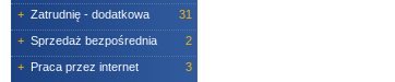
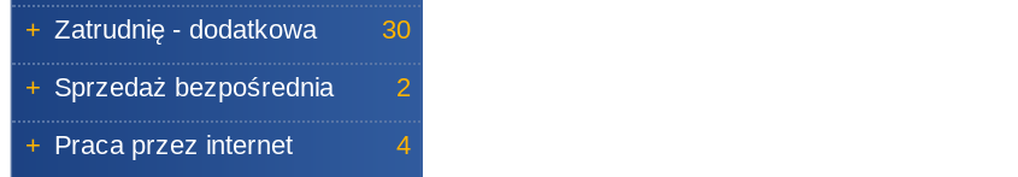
[179,8,192,21] 31 -> [382,14,411,43] 30
[185,60,192,73] 3 -> [396,130,411,159] 4

